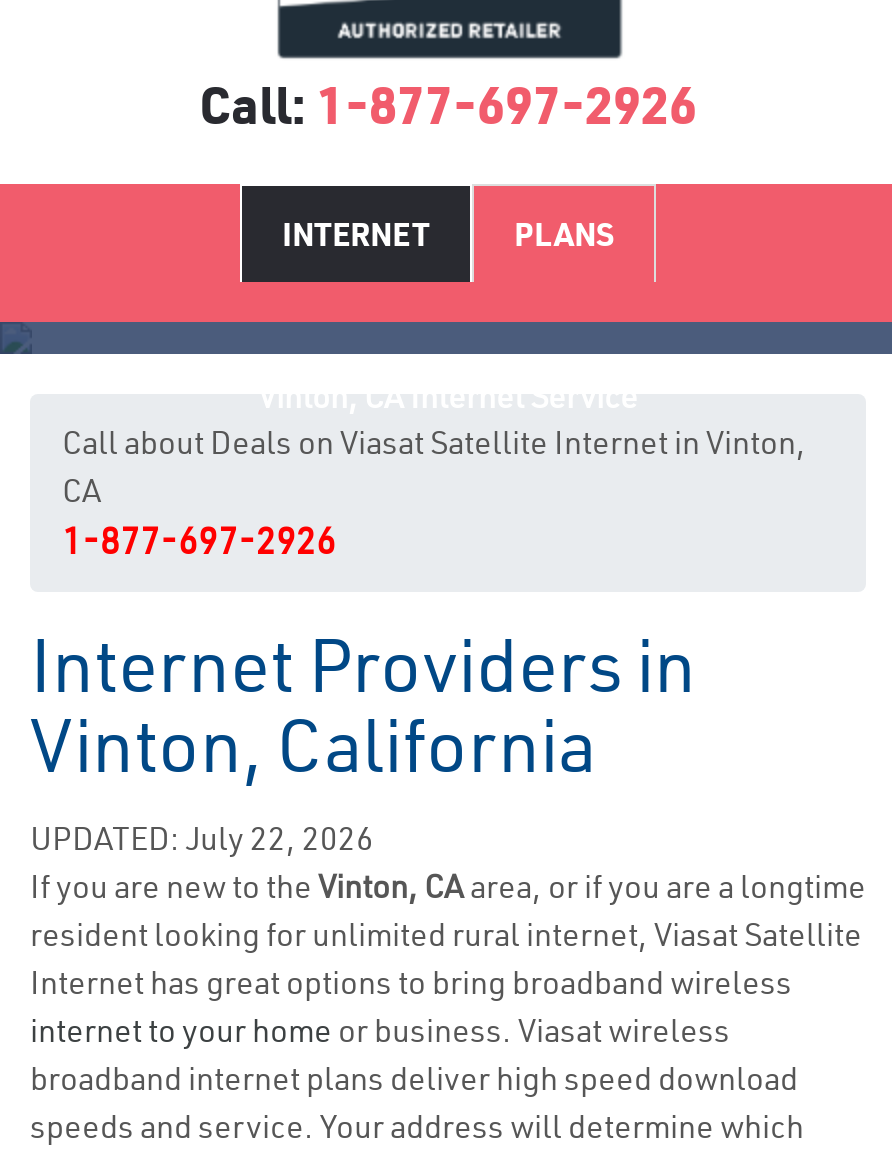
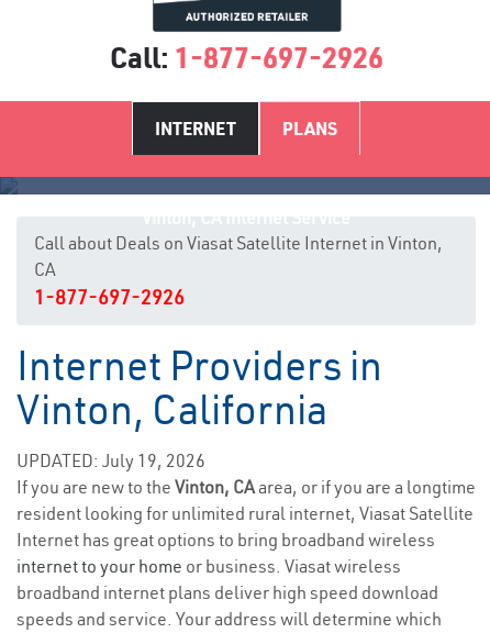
[30,818,374,858] UPDATED: July 22, 2026 -> [16,449,205,471] UPDATED: July 19, 2026

